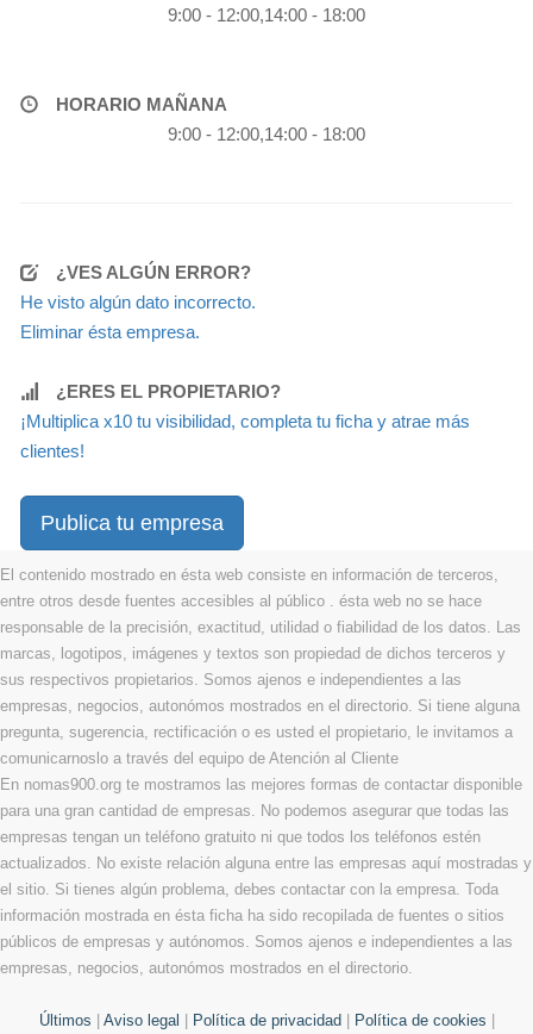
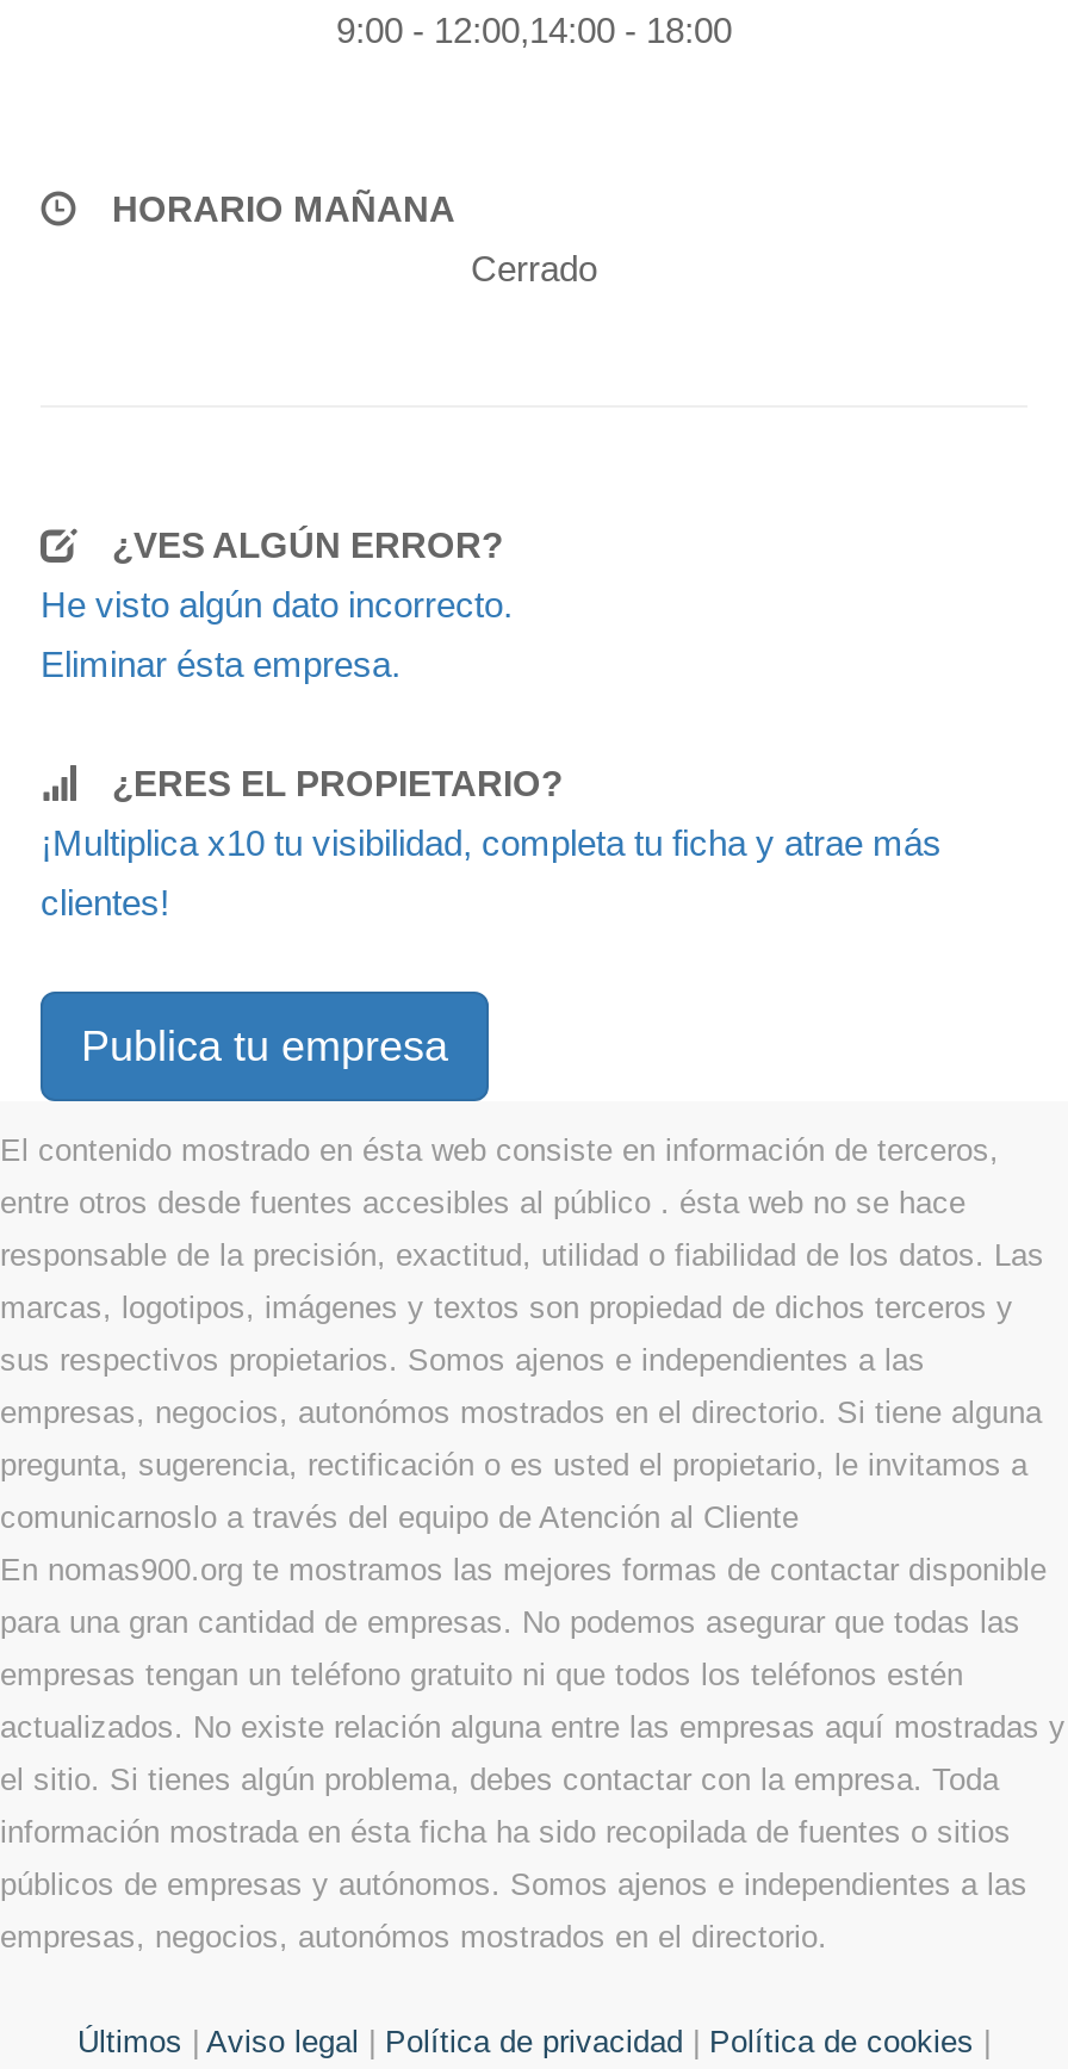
[168,124,365,144] 9:00 - 12:00,14:00 - 18:00 -> [471,247,597,288] Cerrado

